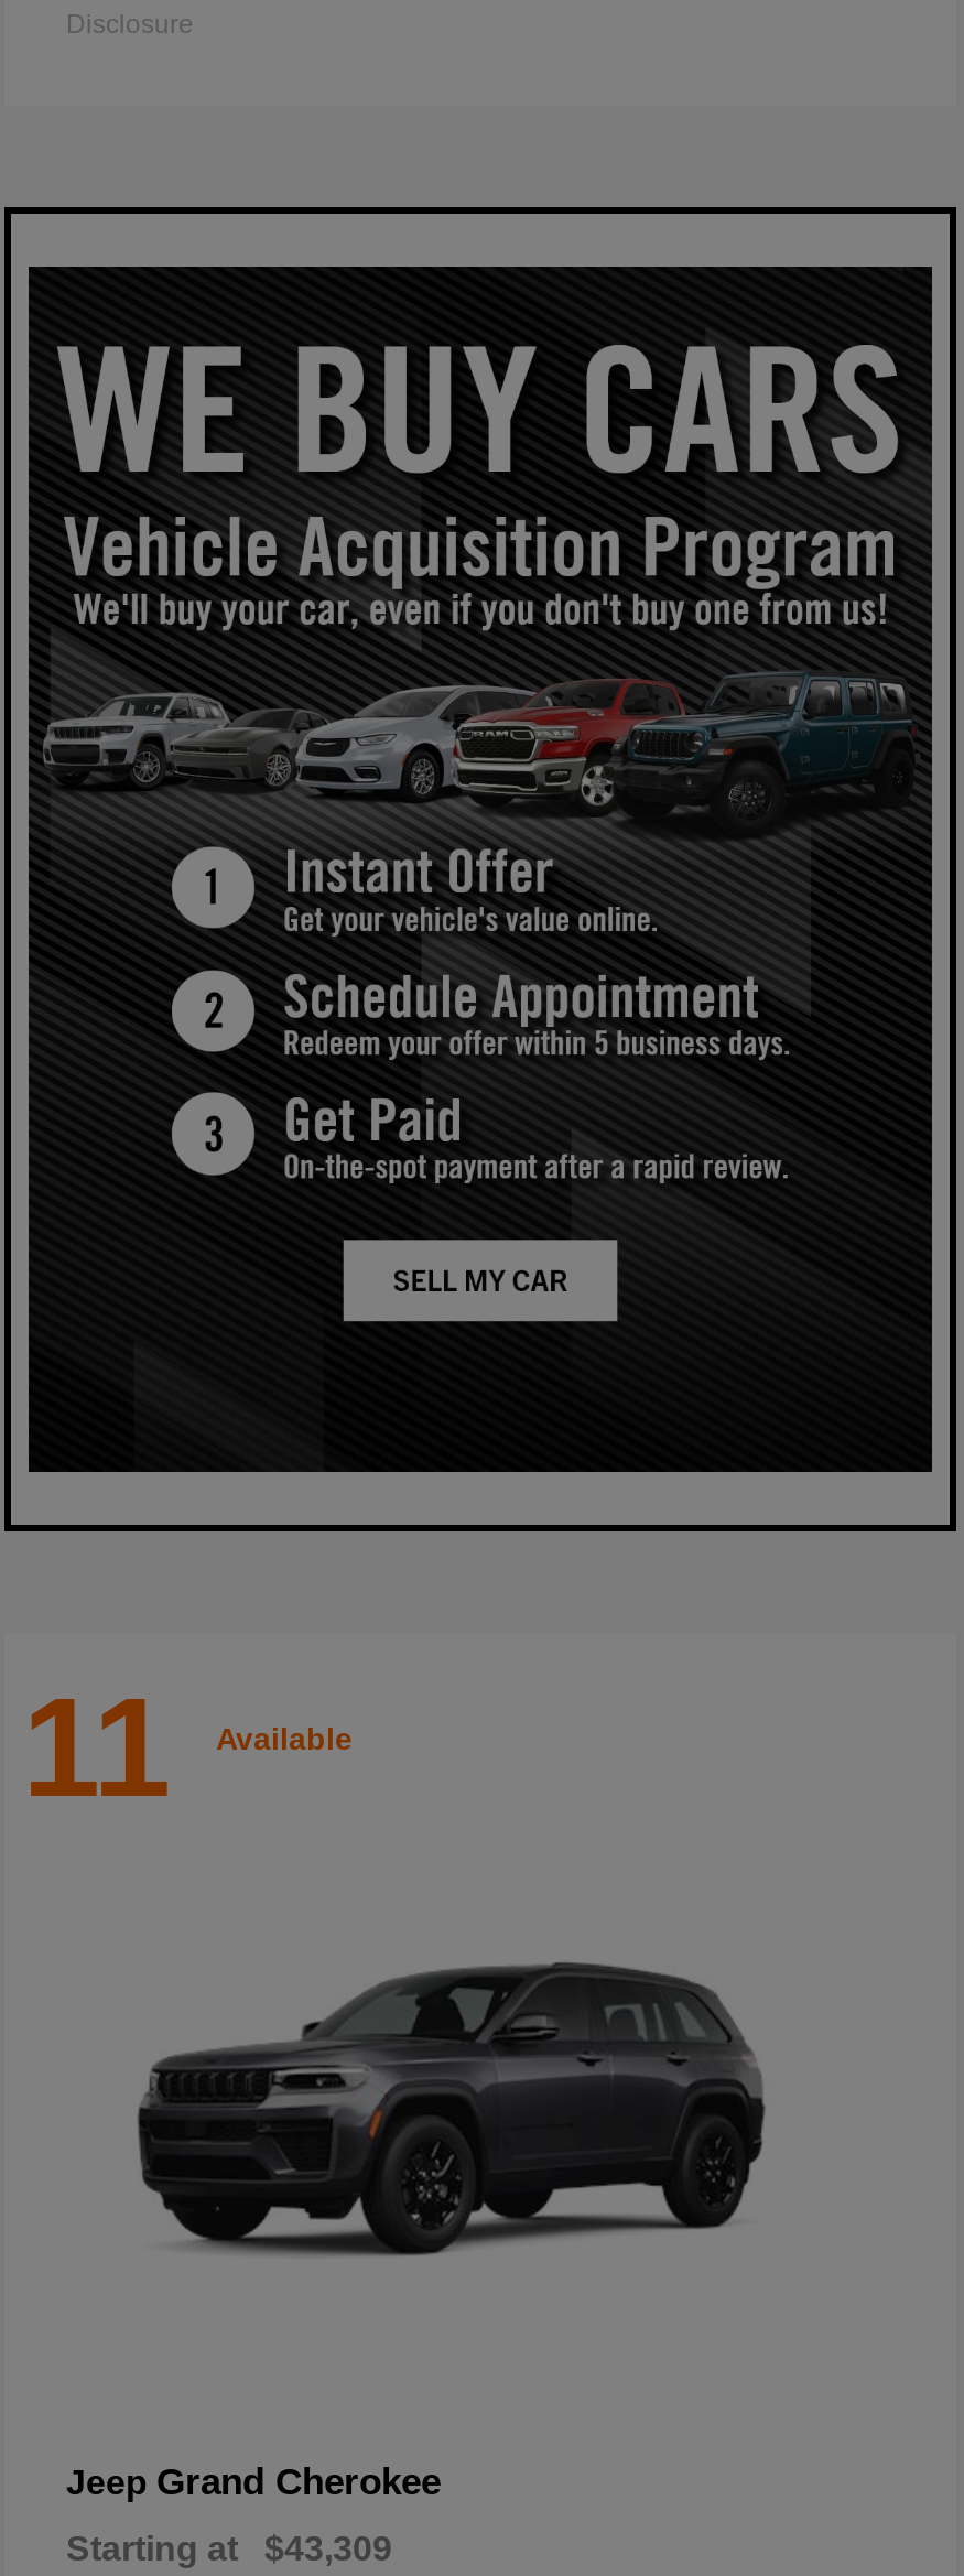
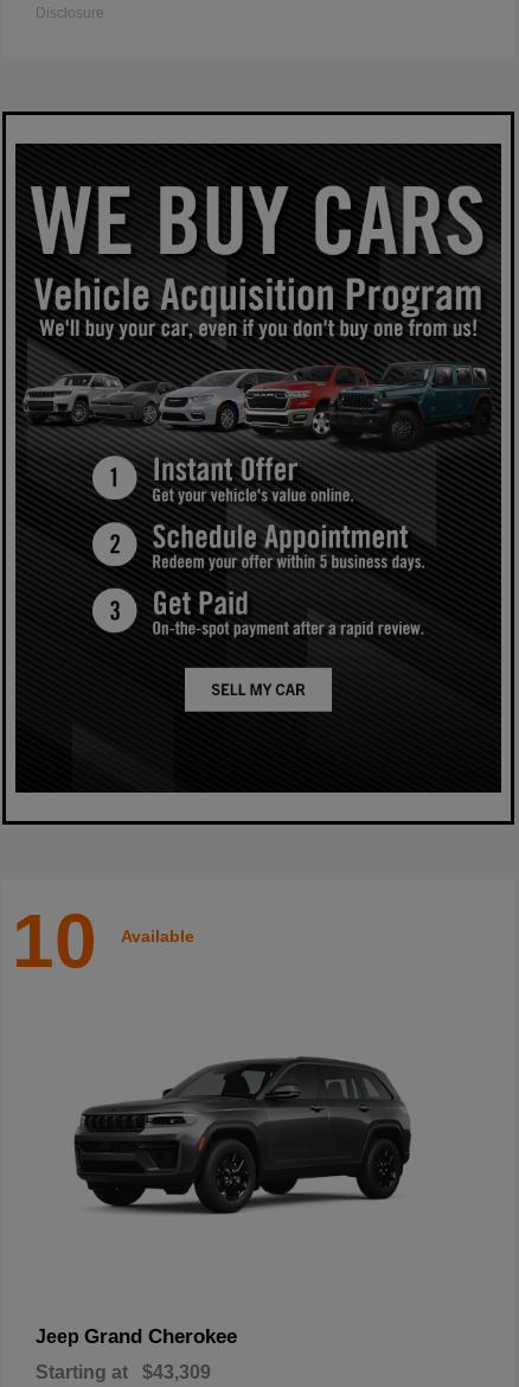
[22,1668,353,1827] 11 Available -> [12,898,194,984] 10 Available

